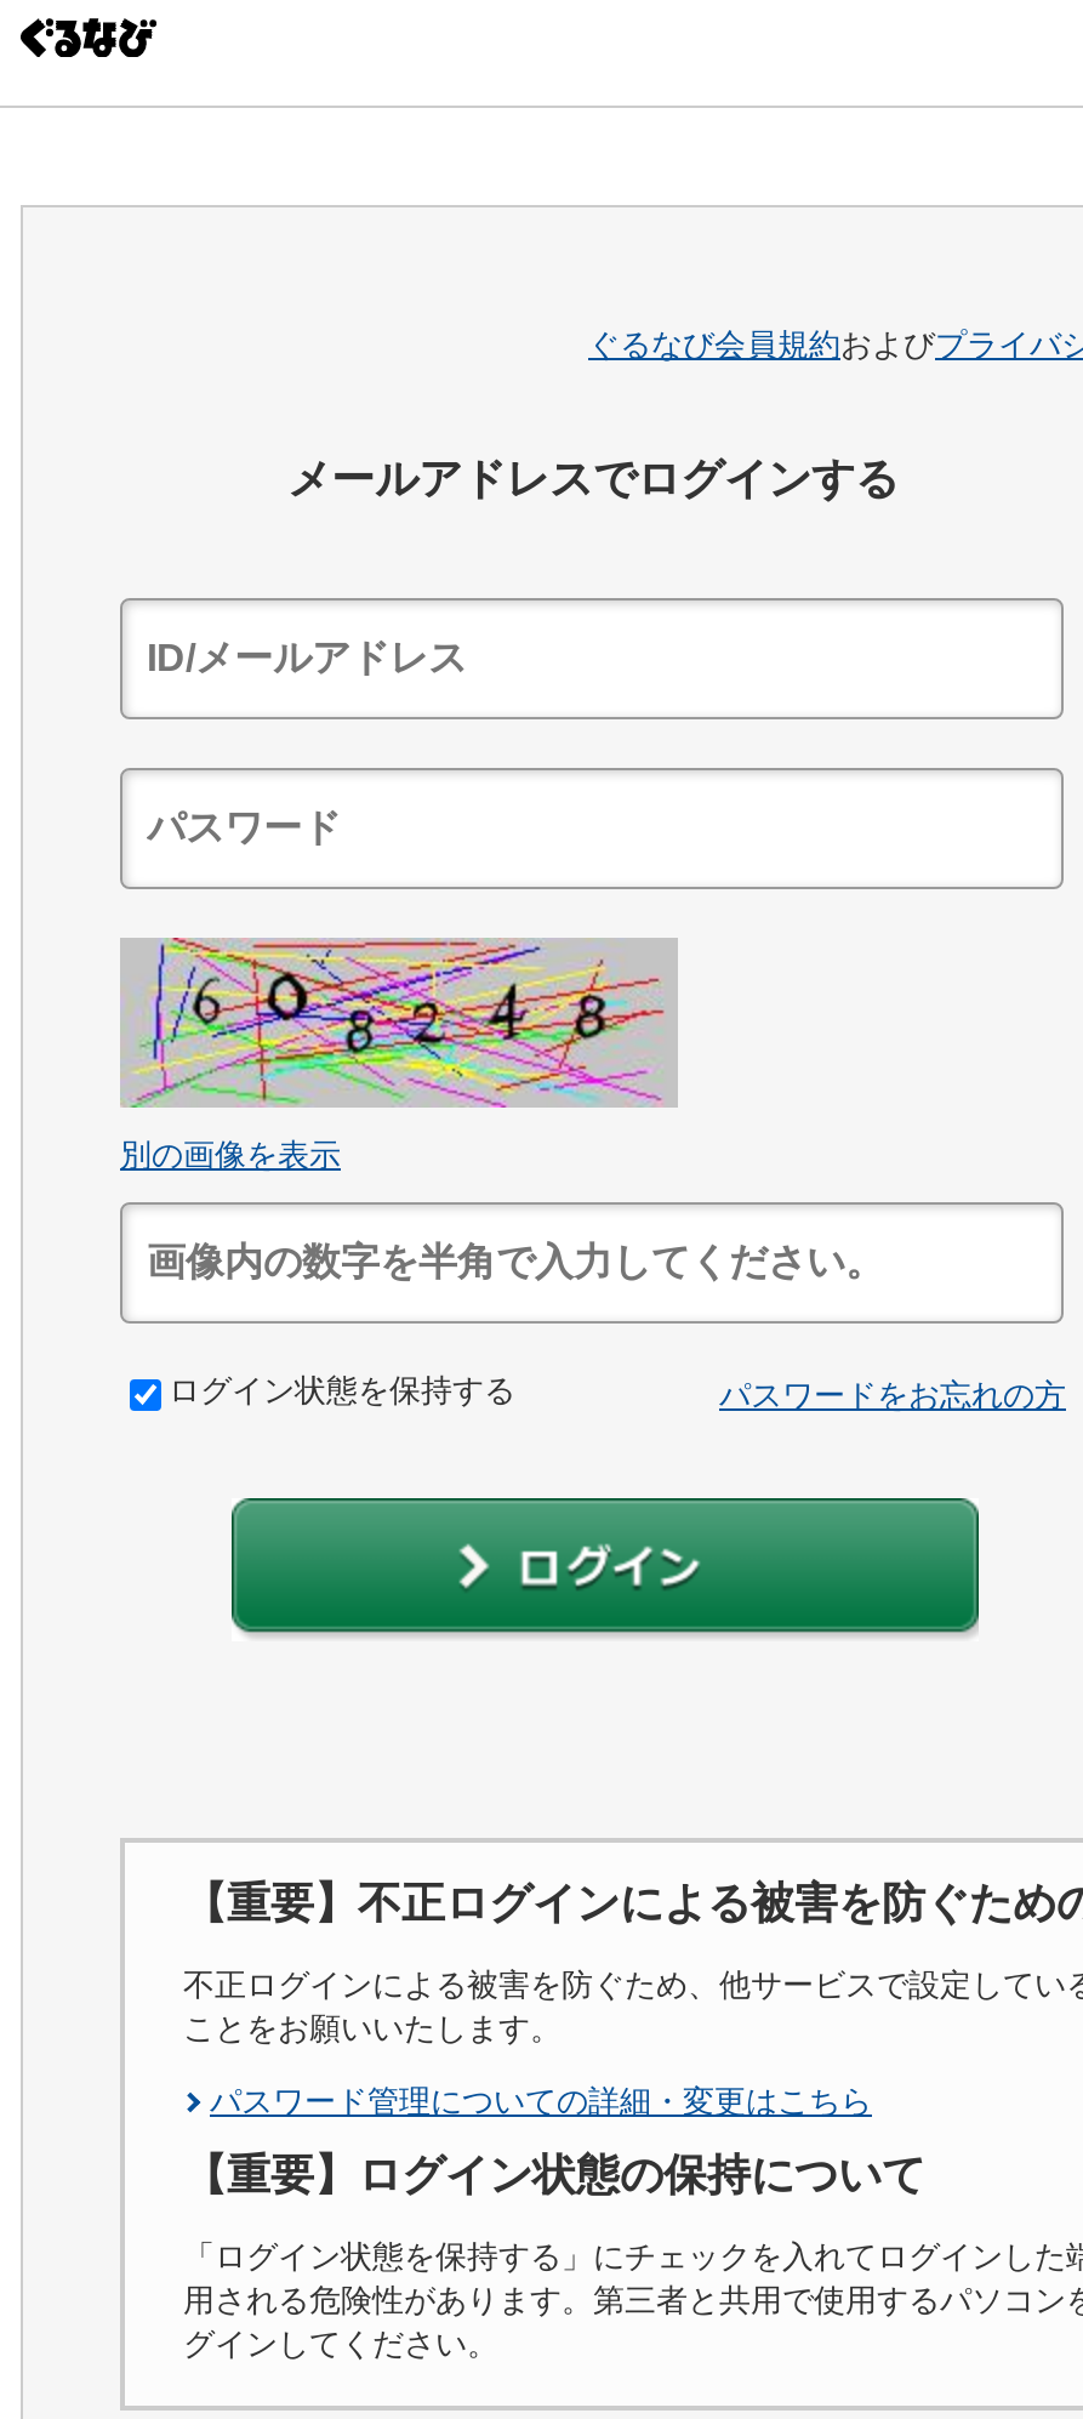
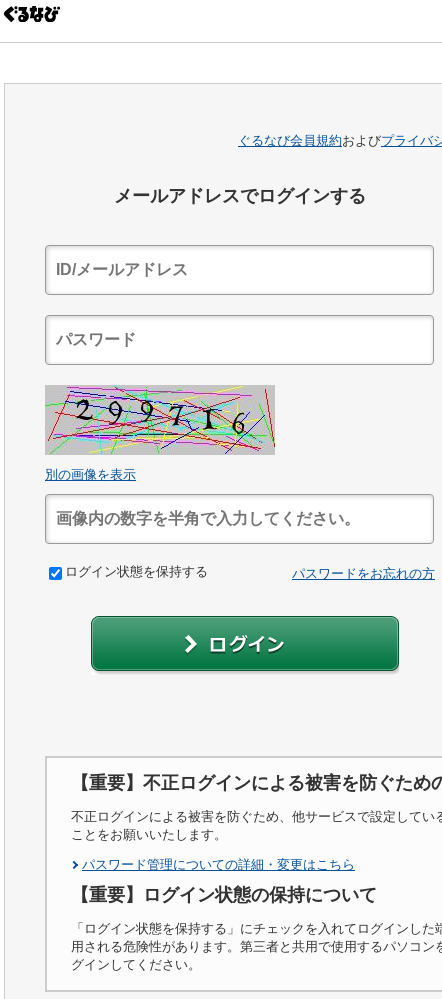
[125,938,676,1108] [image] -> [45,385,275,455] [image]

